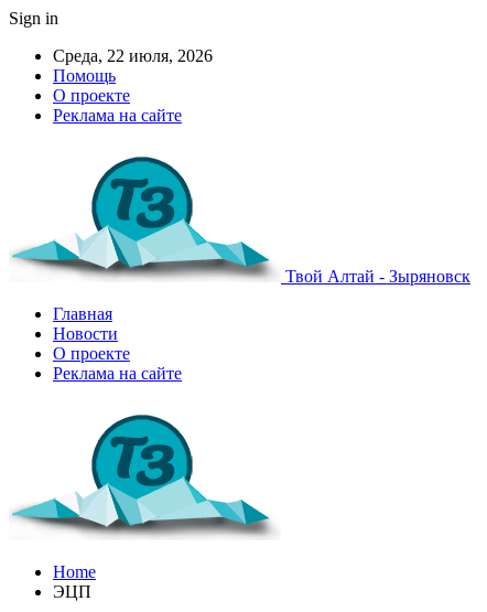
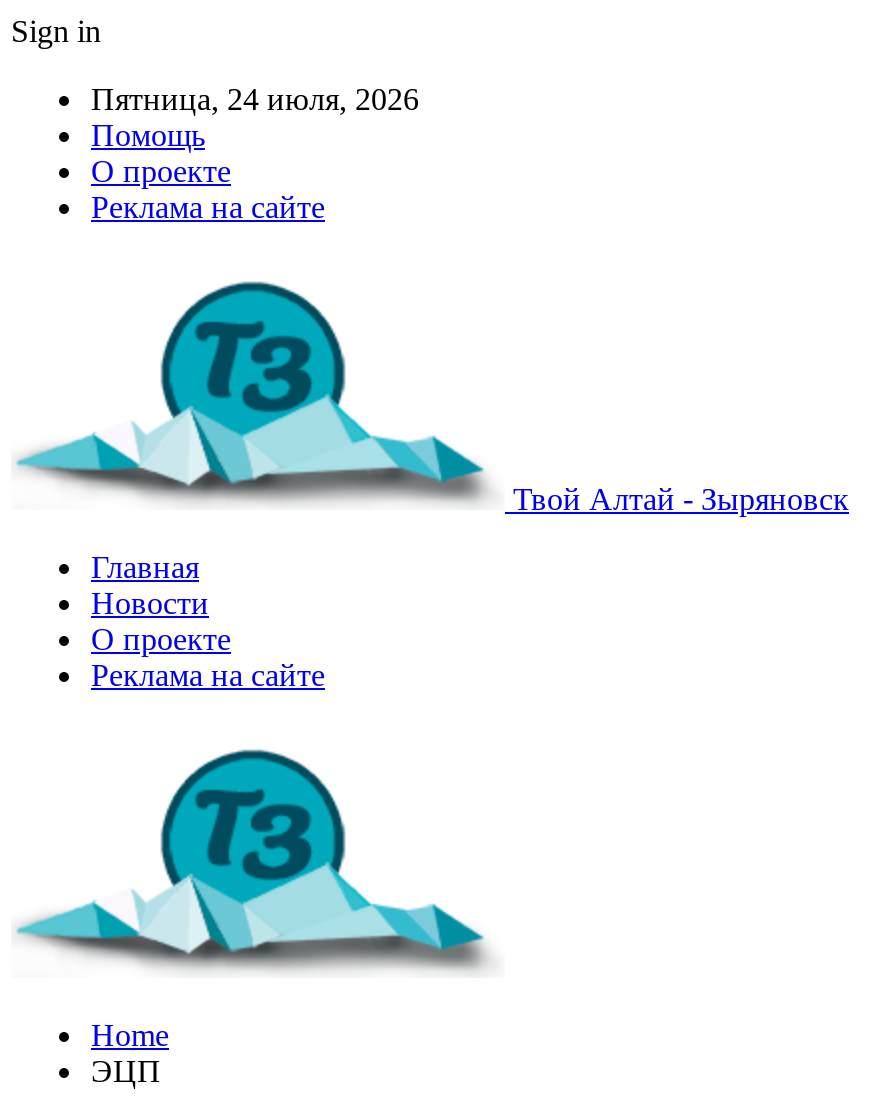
[53,46,213,65] Среда, 22 июля, 2026 -> [91,82,419,116] Пятница, 24 июля, 2026

